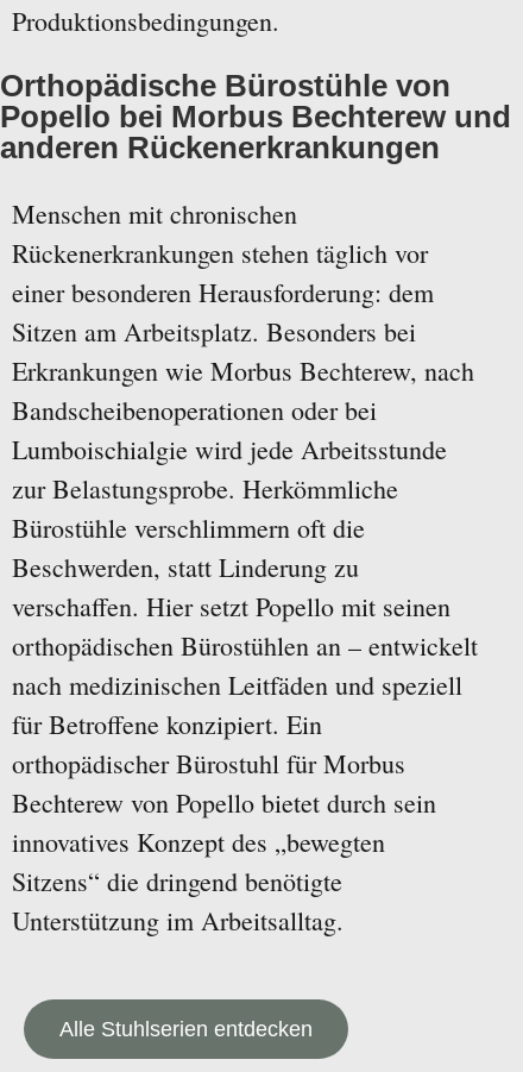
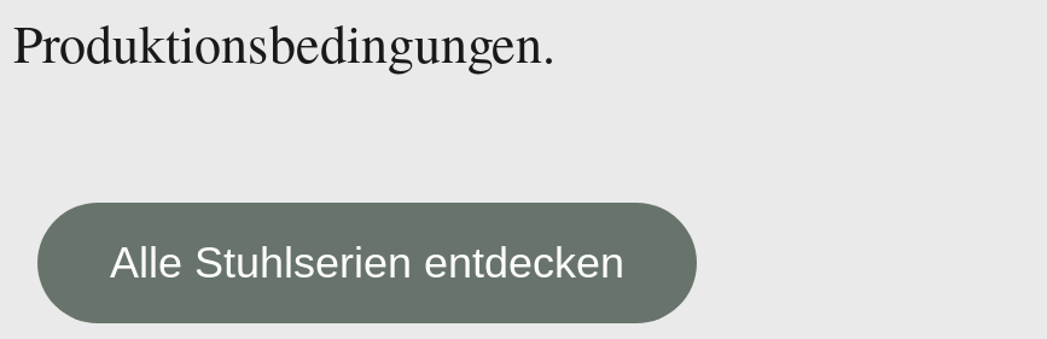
[0,68,511,938] Orthopädische Bürostühle von | Popello bei Morbus Bechterew und | anderen Rückenerkrankungen | Menschen mit chronischen | Rückenerkrankungen stehen täglich vor | einer besonderen Herausforderung: dem | Sitzen am Arbeitsplatz. Besonders bei | Erkrankungen wie Morbus Bechterew, nach | Bandscheibenoperationen oder bei | Lumboischialgie wird jede Arbeitsstunde | zur Belastungsprobe. Herkömmliche | Bürostühle verschlimmern oft die | Beschwerden, statt Linderung zu | verschaffen. Hier setzt Popello mit seinen | orthopädischen Bürostühlen an – entwickelt | nach medizinischen Leitfäden und speziell | für Betroffene konzipiert. Ein | orthopädischer Bürostuhl für Morbus | Bechterew von Popello bietet durch sein | innovatives Konzept des „bewegten | Sitzens“ die dringend benötigte | Unterstützung im Arbeitsalltag. -> none

